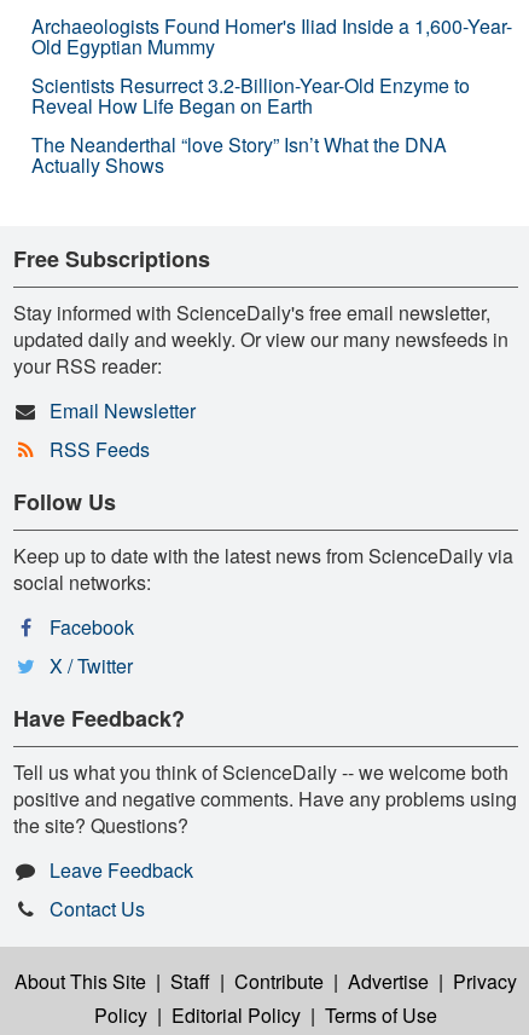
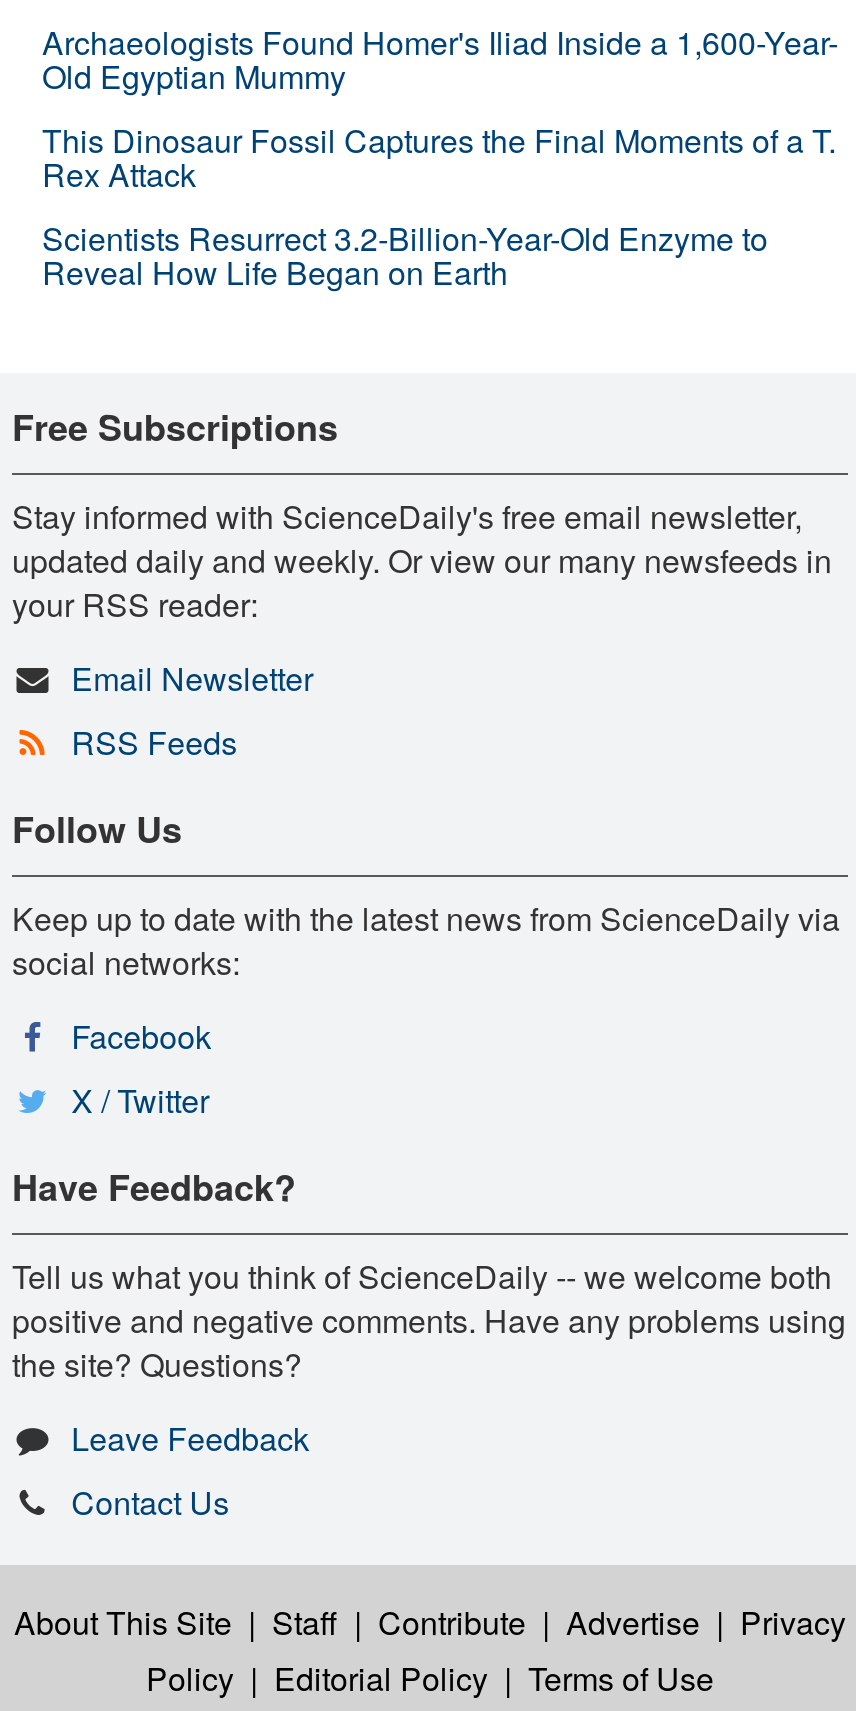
none -> [42,117,836,197] This Dinosaur Fossil Captures the Final Moments of a T. | Rex Attack
moved [31,71,470,119] -> [42,215,768,295]: Scientists Resurrect 3.2-Billion-Year-Old Enzyme to | Reveal How Life Began on Earth
[31,130,447,179] The Neanderthal “love Story” Isn’t What the DNA | Actually Shows -> none

